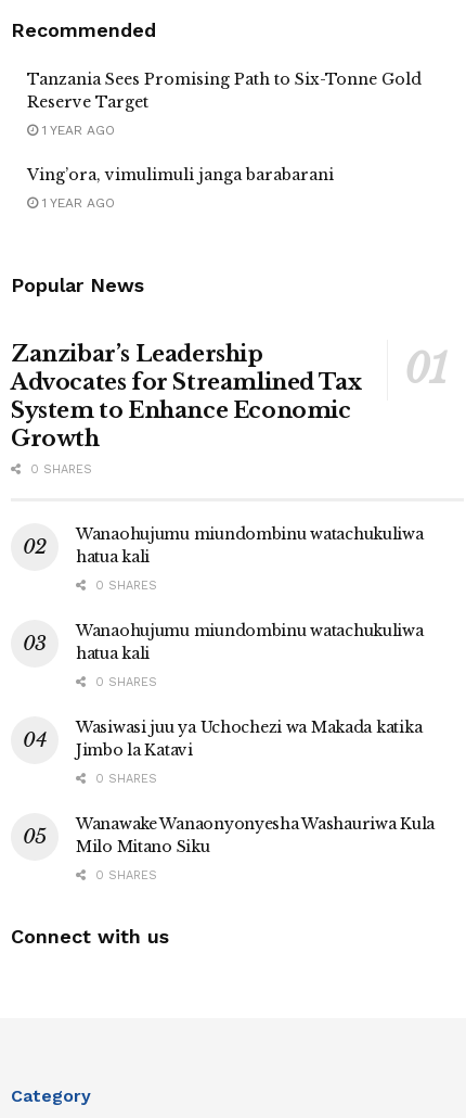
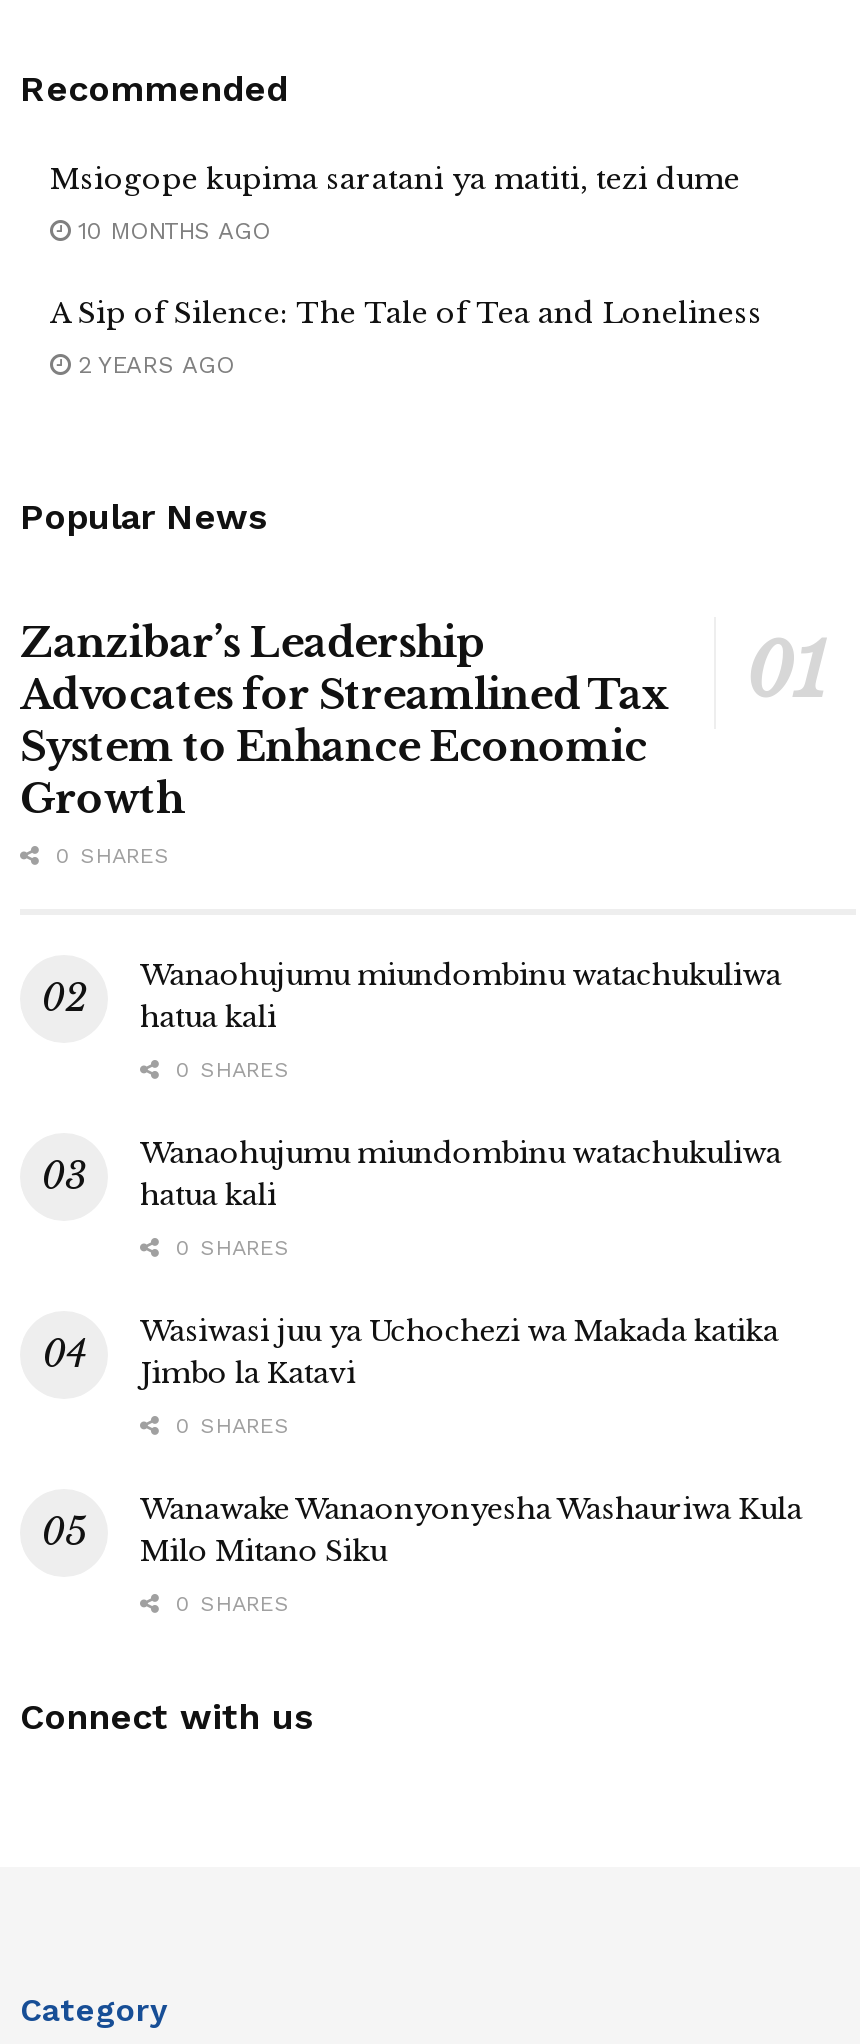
[27,69,422,112] Tanzania Sees Promising Path to Six-Tonne Gold | Reserve Target -> [50,161,740,197] Msiogope kupima saratani ya matiti, tezi dume
[38,123,115,138] 1 YEAR AGO -> [70,217,270,245] 10 MONTHS AGO
[27,165,334,185] Ving’ora, vimulimuli janga barabarani -> [50,295,762,331] A Sip of Silence: The Tale of Tea and Loneliness
[38,195,115,211] 1 YEAR AGO -> [70,351,234,379] 2 YEARS AGO

